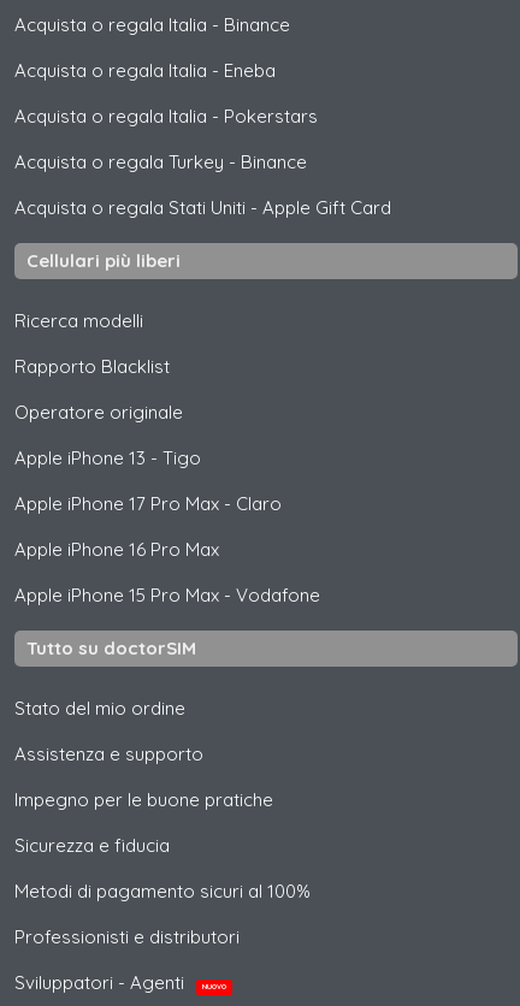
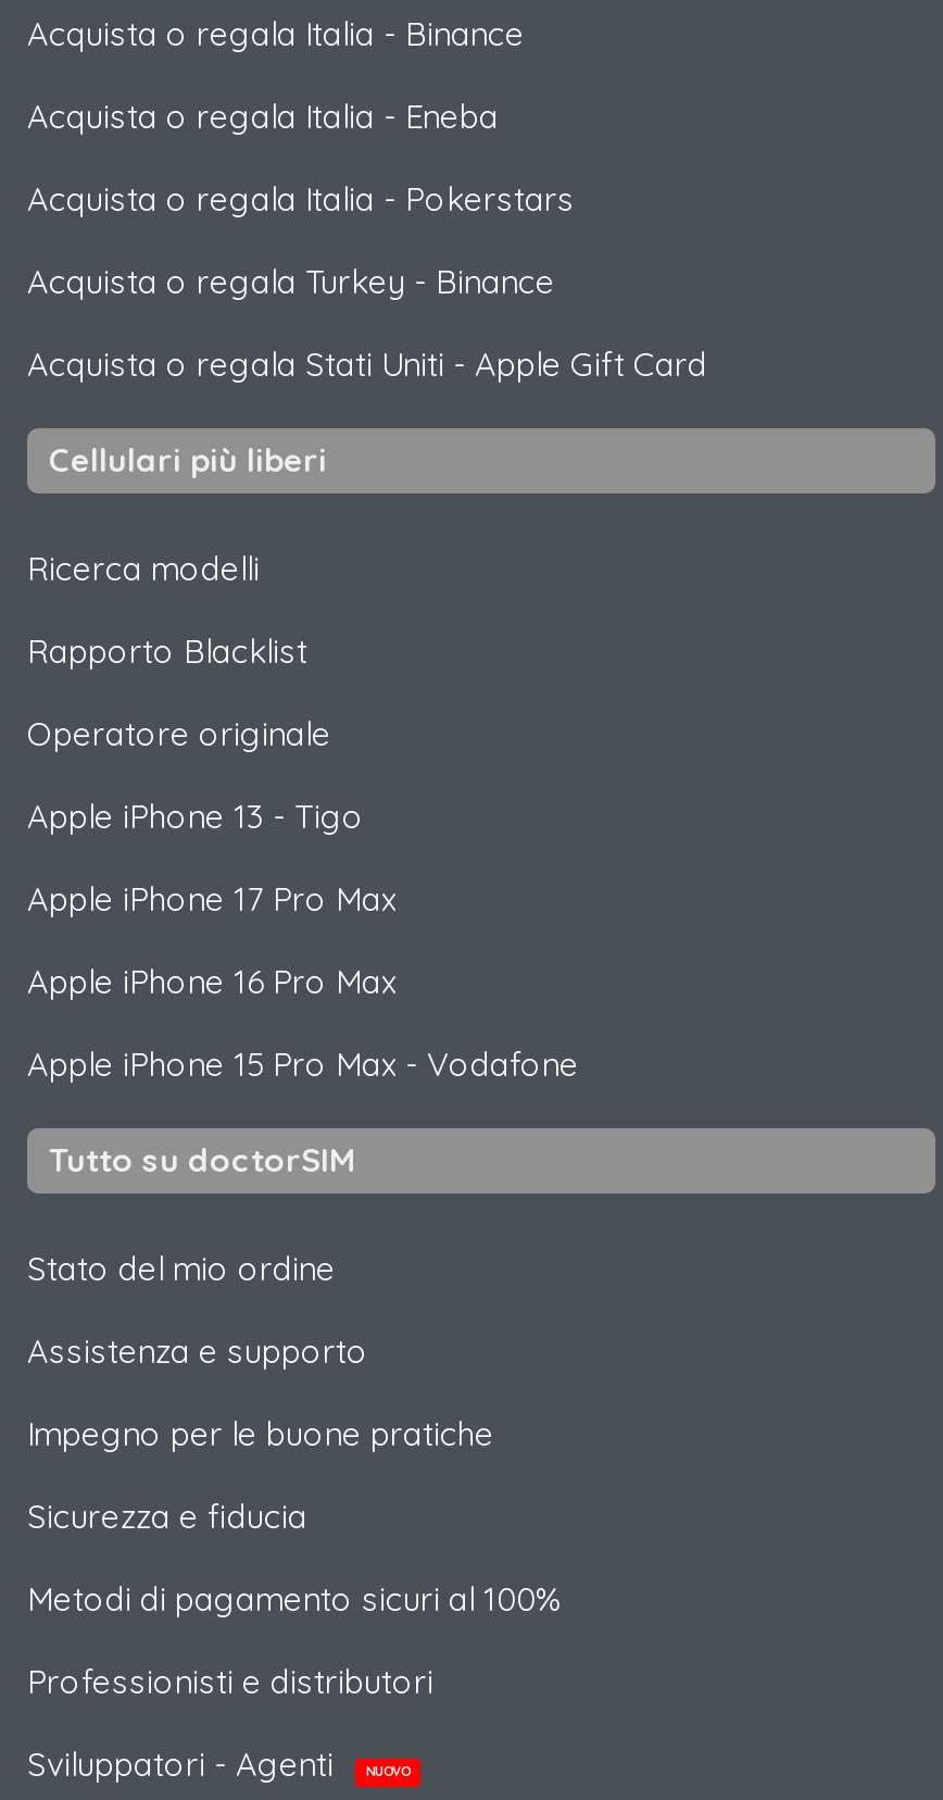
[14,492,282,515] Apple iPhone 17 Pro Max - Claro -> [27,878,397,920] Apple iPhone 17 Pro Max

